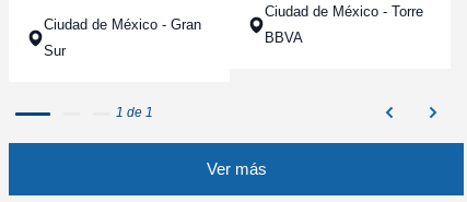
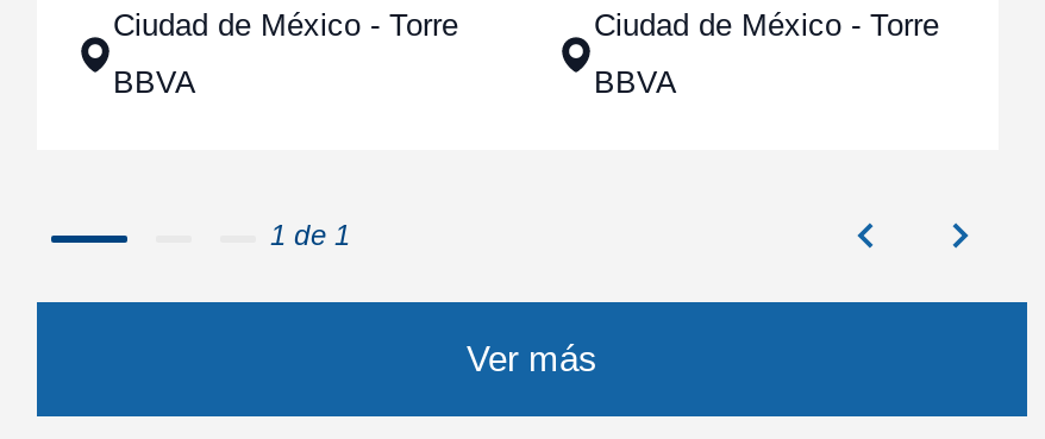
[44,16,201,33] Ciudad de México - Gran -> [113,7,458,43] Ciudad de México - Torre
[44,43,66,59] Sur -> [113,64,196,100] BBVA

